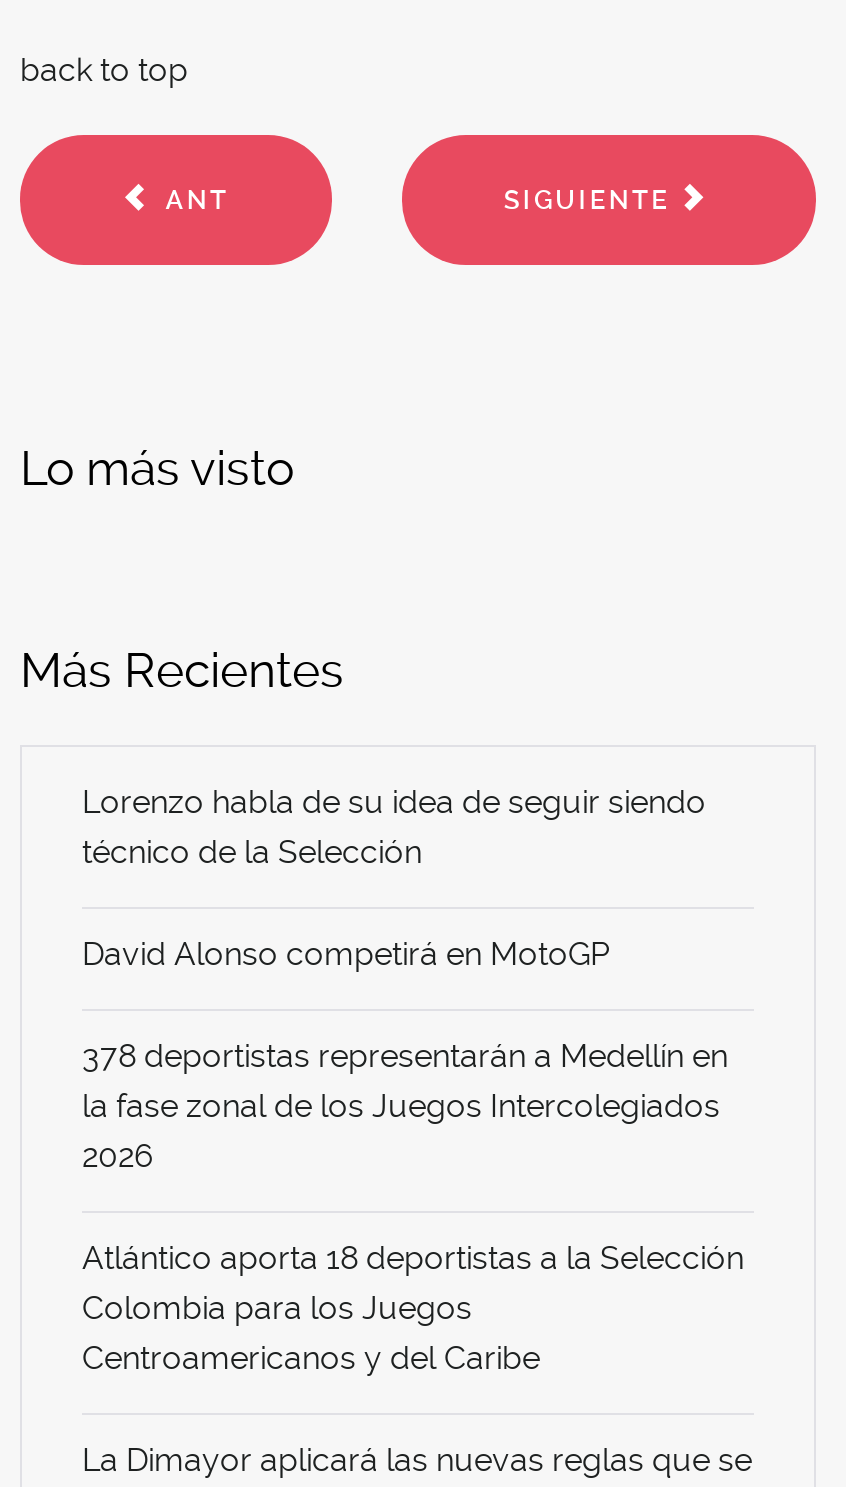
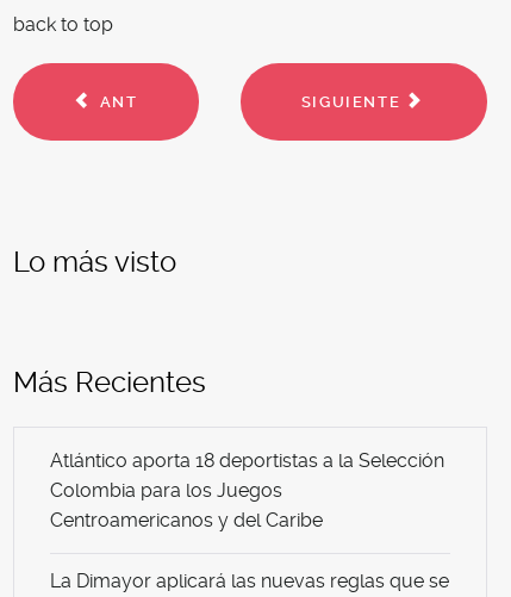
[82,782,728,1174] Lorenzo habla de su idea de seguir siendo | técnico de la Selección | David Alonso competirá en MotoGP | 378 deportistas representarán a Medellín en | la fase zonal de los Juegos Intercolegiados | 2026 -> none

